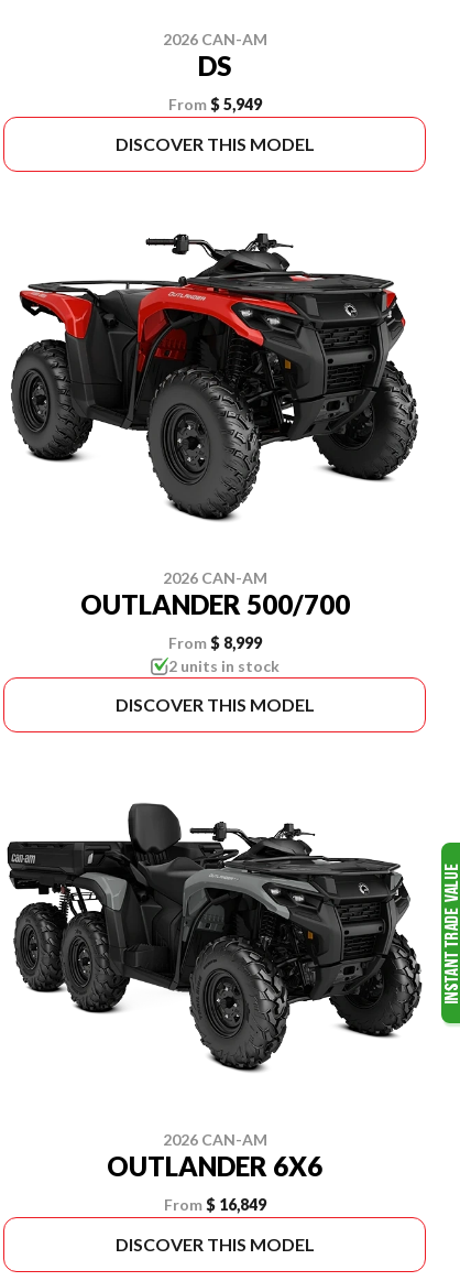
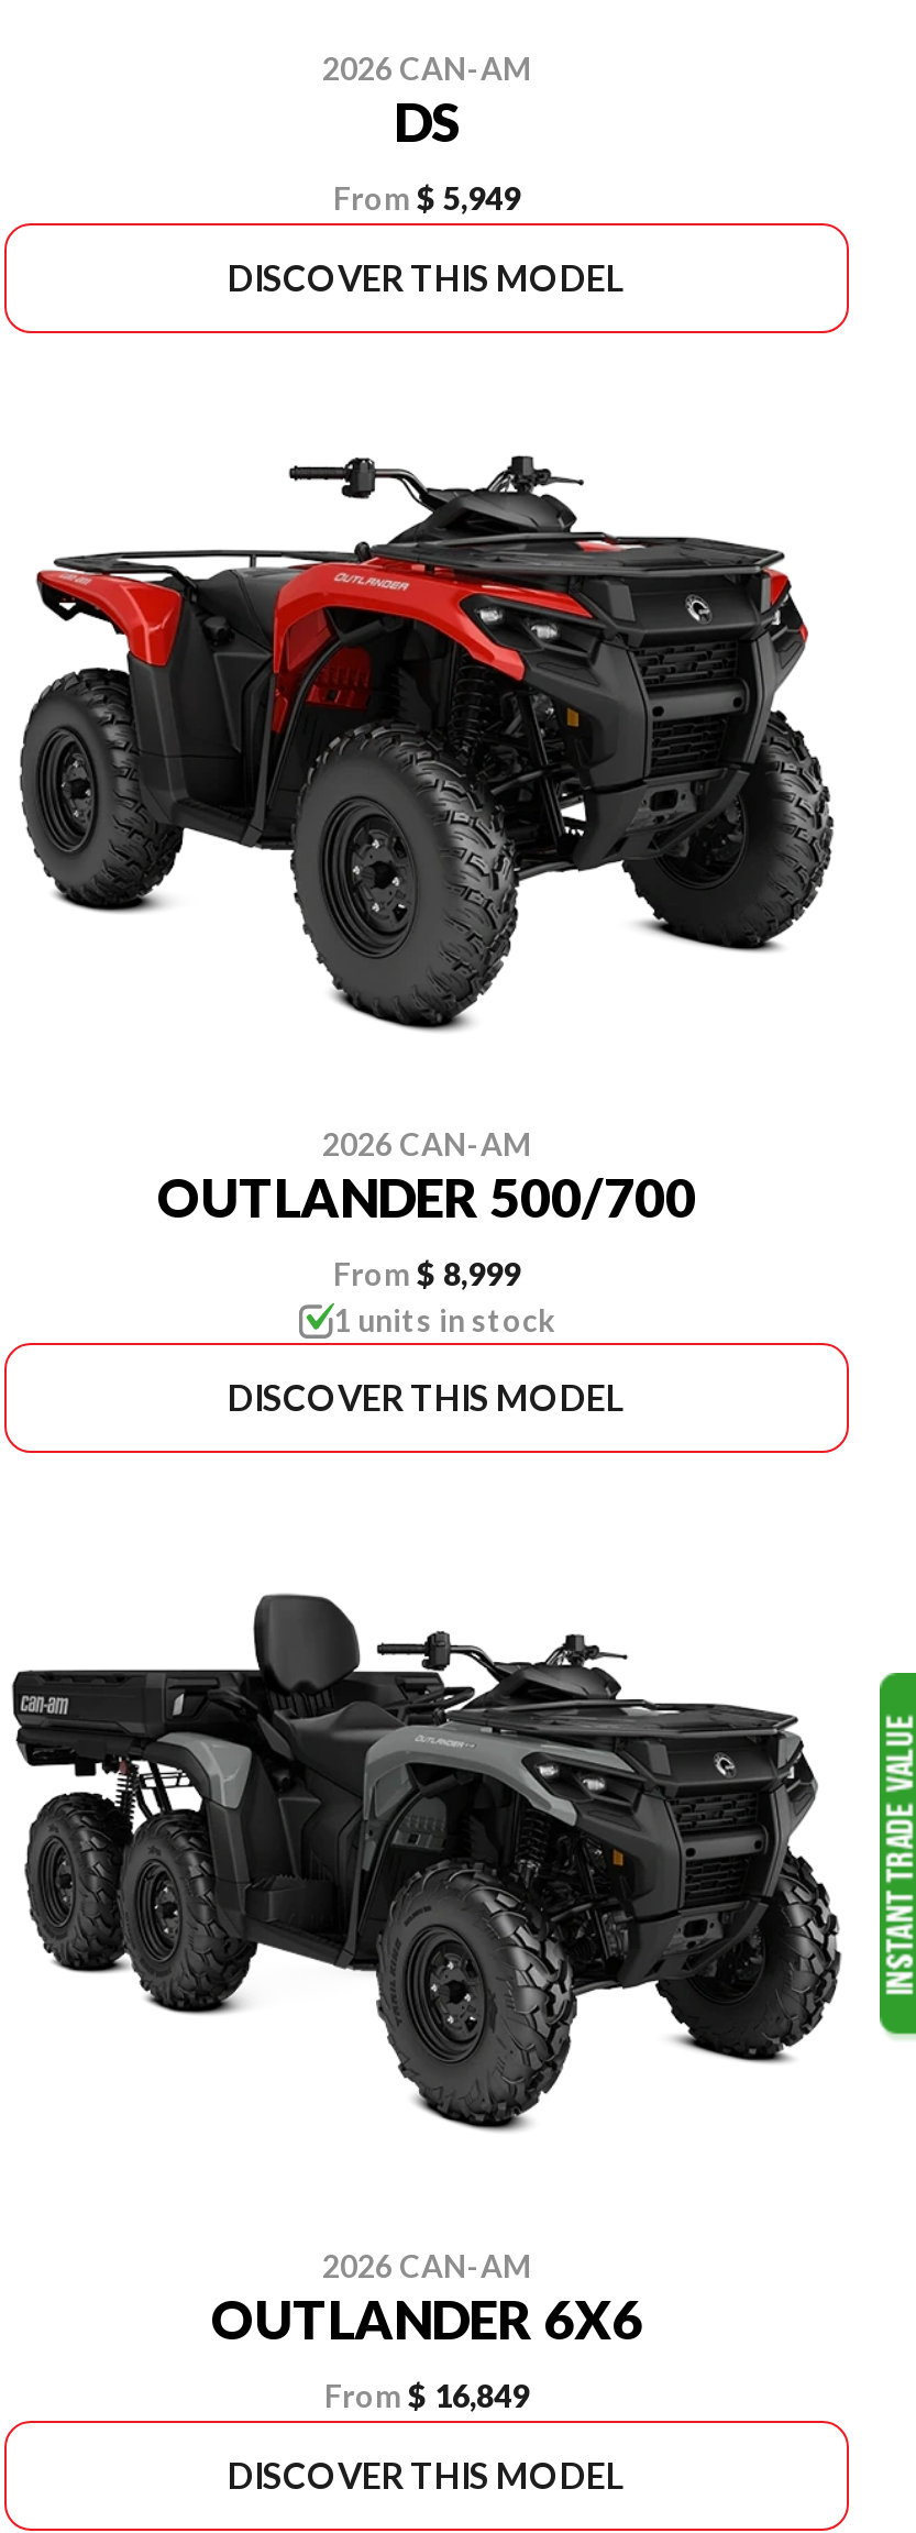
[168,657,279,675] 2 units in stock -> [333,1301,555,1339] 1 units in stock

